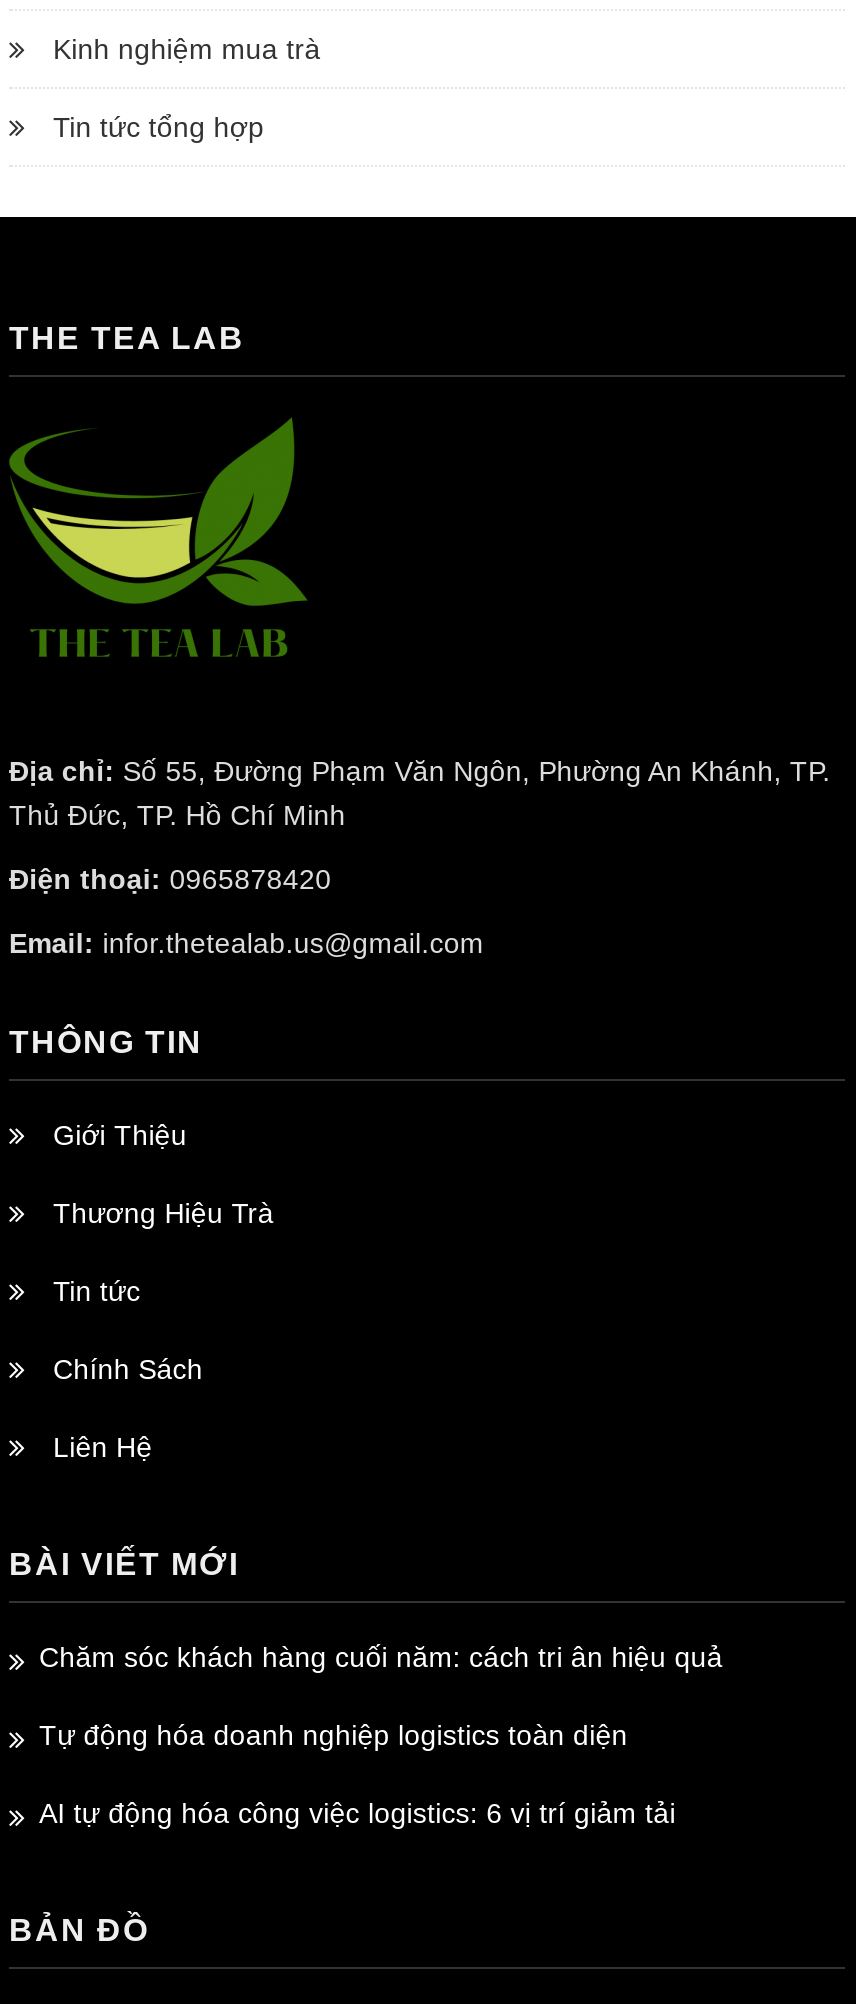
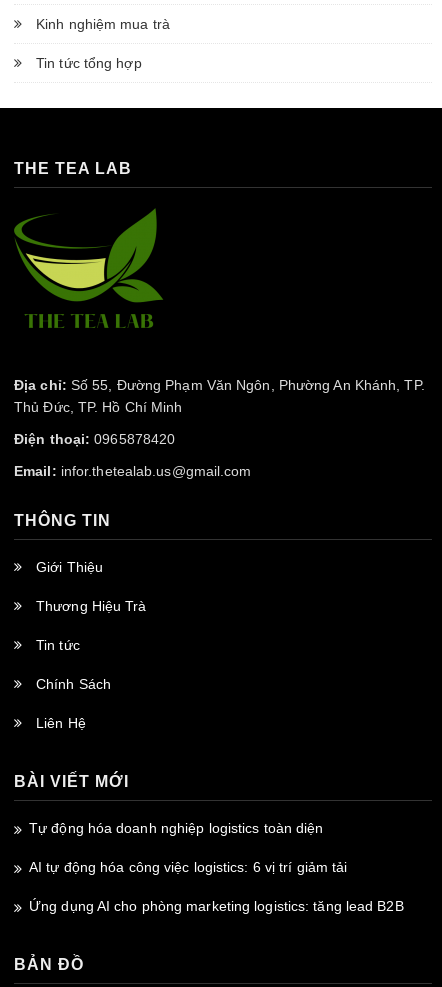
[39,1641,723,1673] Chăm sóc khách hàng cuối năm: cách tri ân hiệu quả -> none
moved [39,1719,676,1829] -> [29,820,347,875]: Tự động hóa doanh nghiệp logistics toàn diện | AI tự động hóa công việc logistics: 6 vị trí giảm tải
none -> [29,898,404,914] Ứng dụng AI cho phòng marketing logistics: tăng lead B2B

